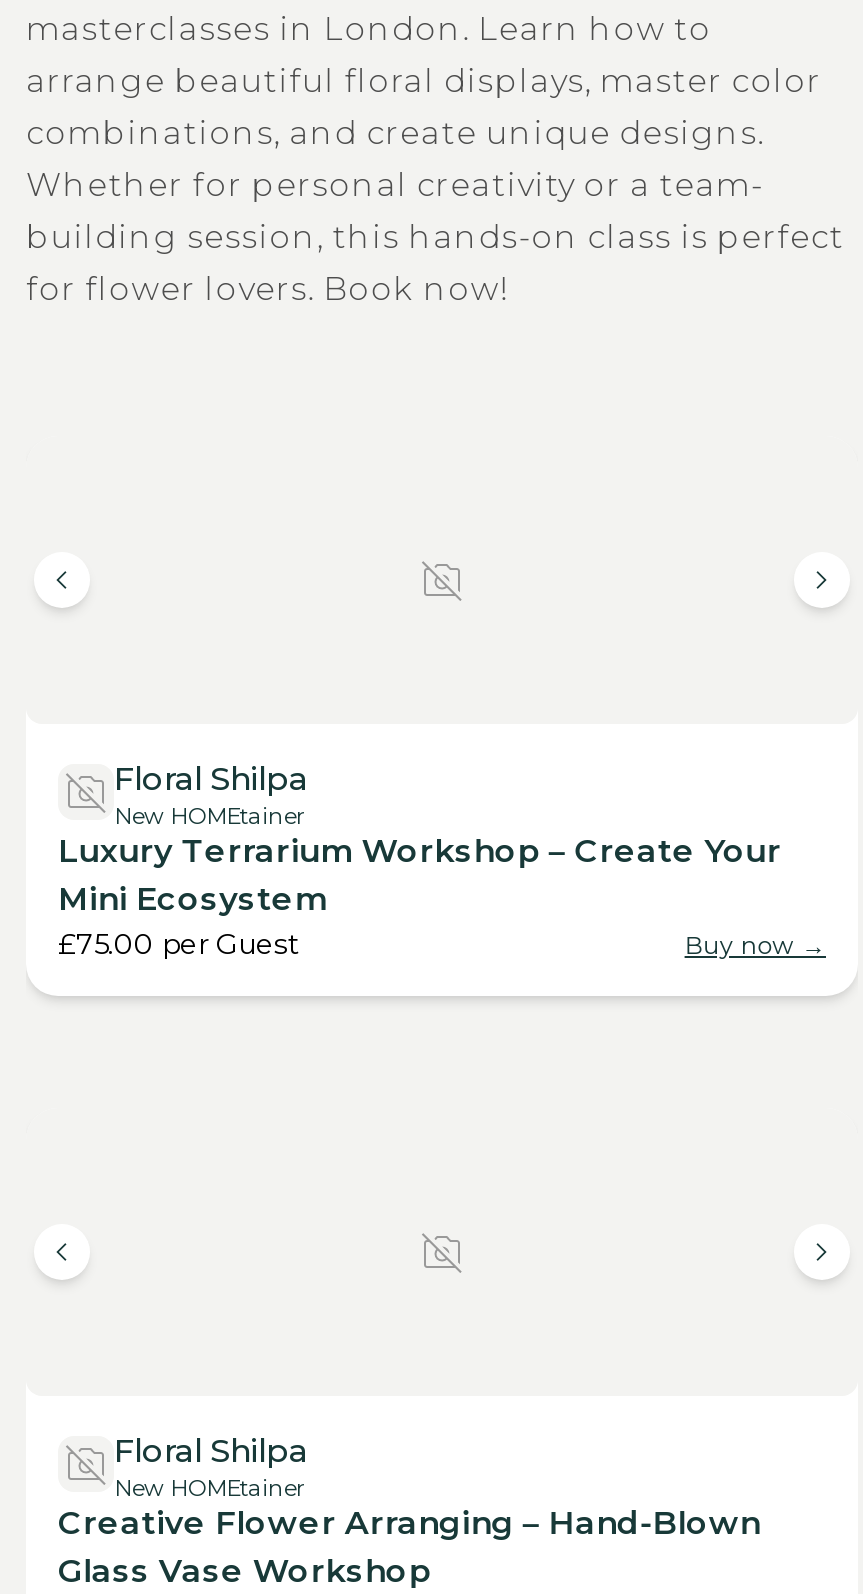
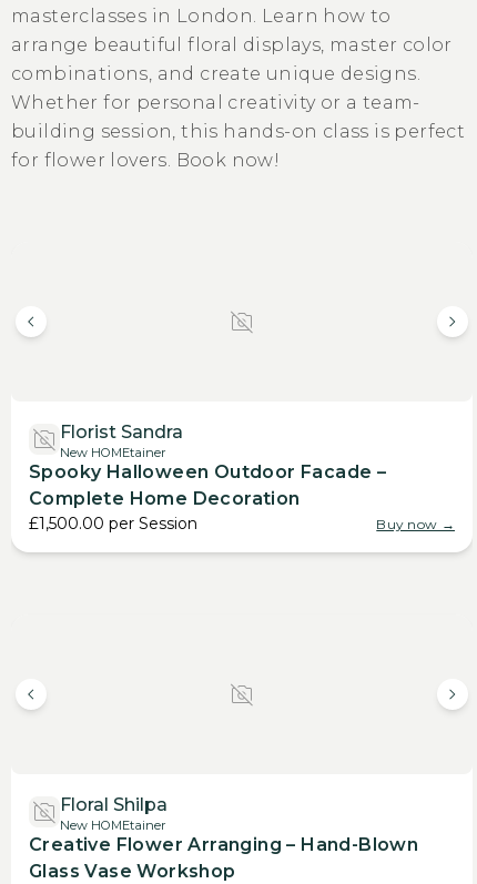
[114,759,308,797] Floral Shilpa -> [60,421,183,442] Florist Sandra
[58,831,781,961] Luxury Terrarium Workshop – Create Your | Mini Ecosystem | £75.00 per Guest -> [29,461,386,533] Spooky Halloween Outdoor Facade – | Complete Home Decoration | £1,500.00 per Session

